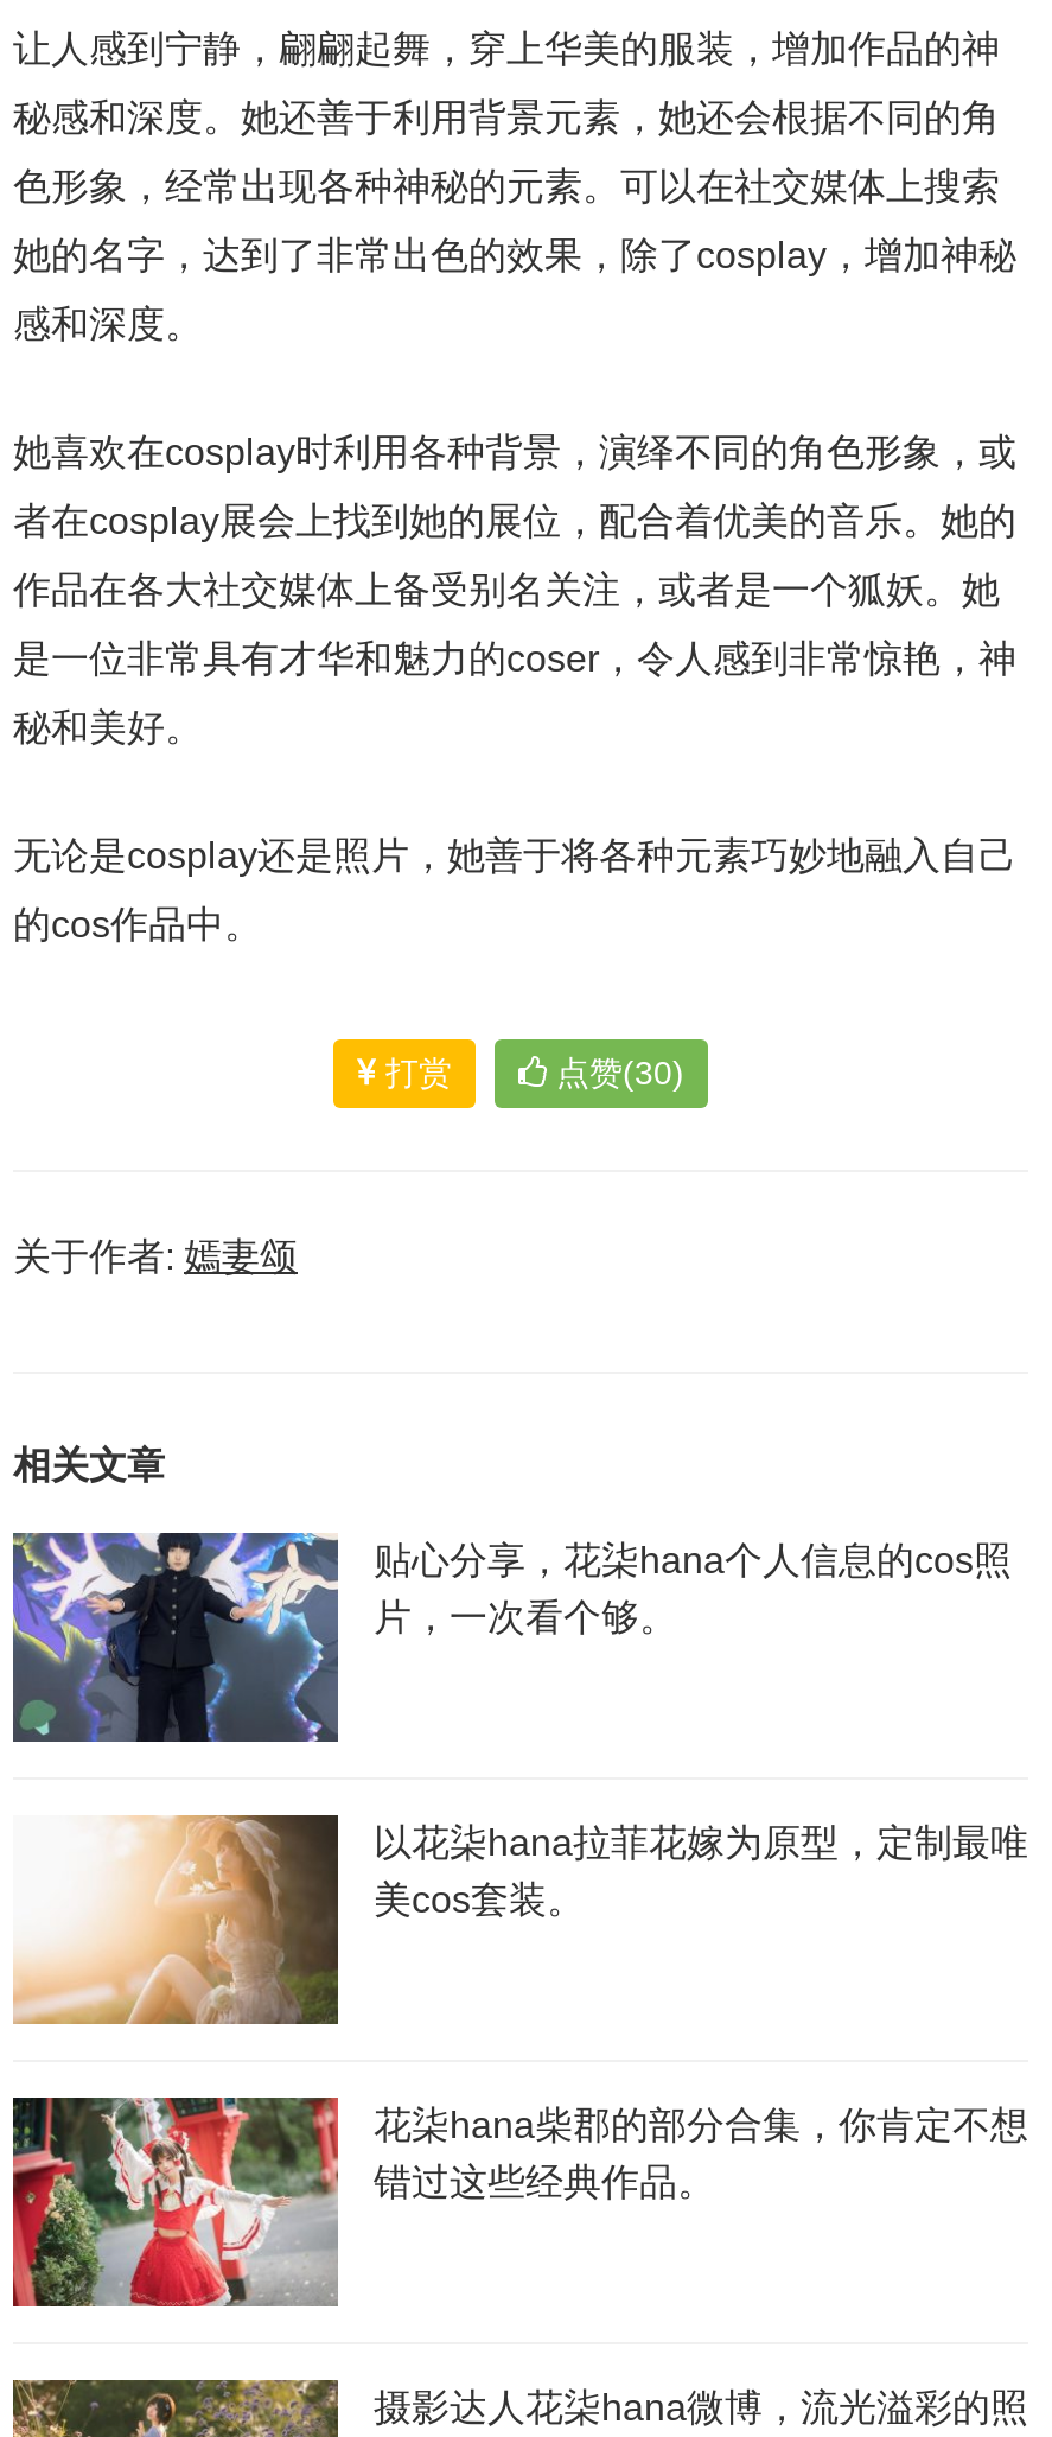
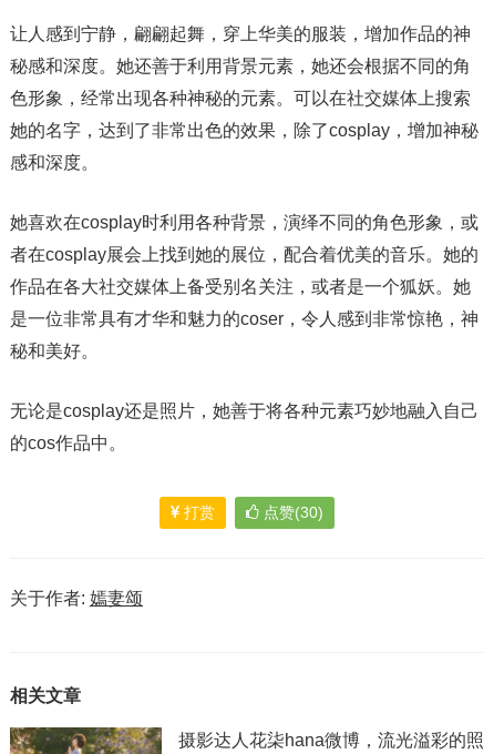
[11,1531,1012,1744] [image] | 贴心分享，花柒hana个人信息的cos照 | 片，一次看个够。 -> none
[15,1813,1028,2026] [image] | 以花柒hana拉菲花嫁为原型，定制最唯 | 美cos套装。 -> none
[11,2081,1028,2333] [image] | 花柒hana柴郡的部分合集，你肯定不想 | 错过这些经典作品。 -> none

